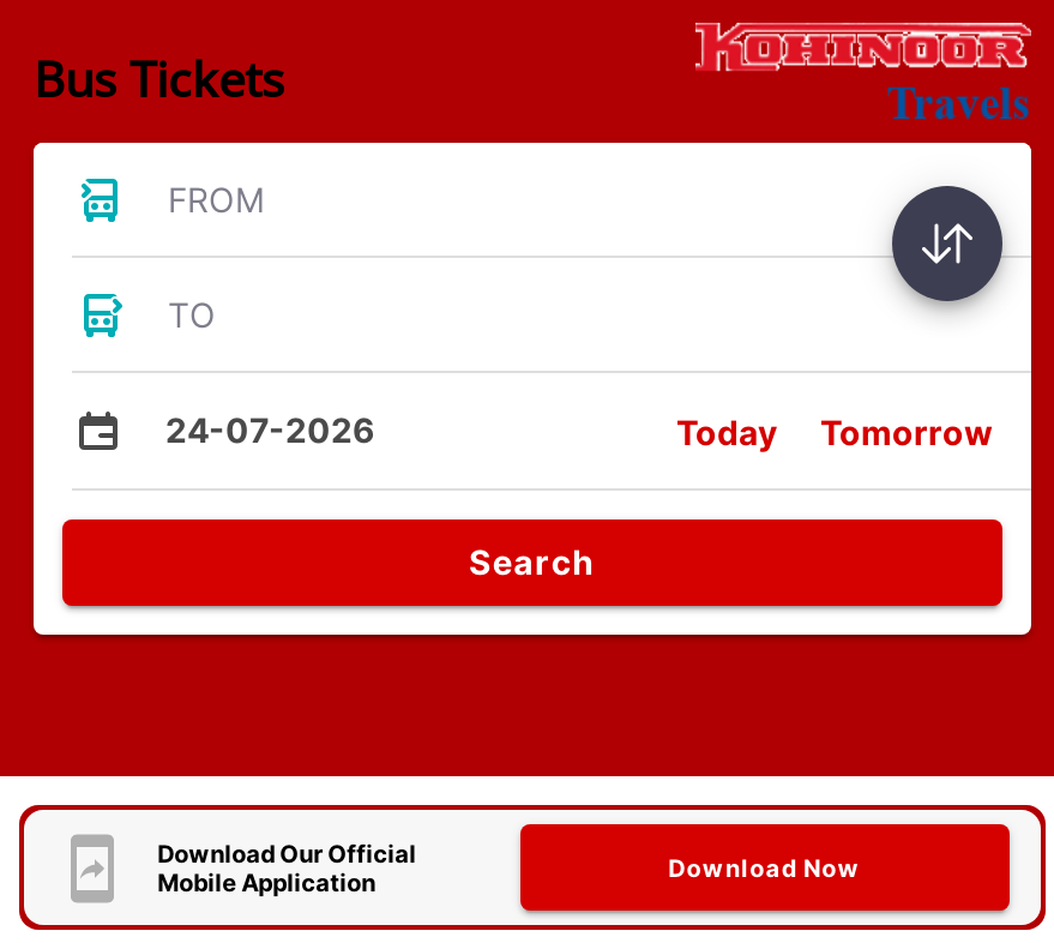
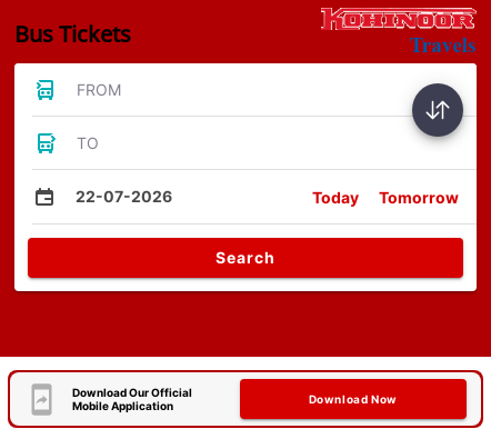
[165,409,374,450] 24-07-2026 -> [76,187,172,206] 22-07-2026

